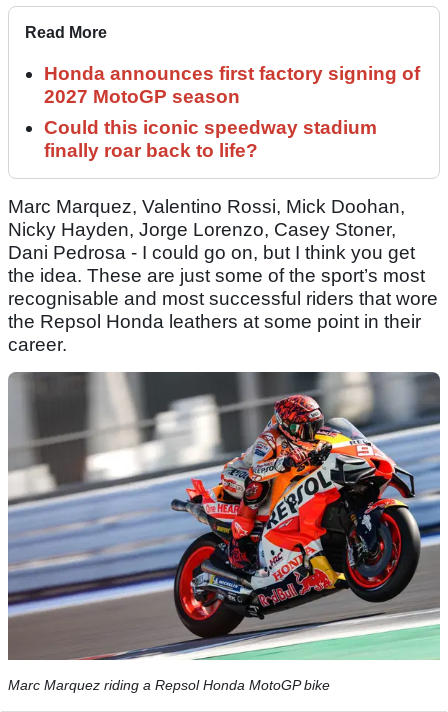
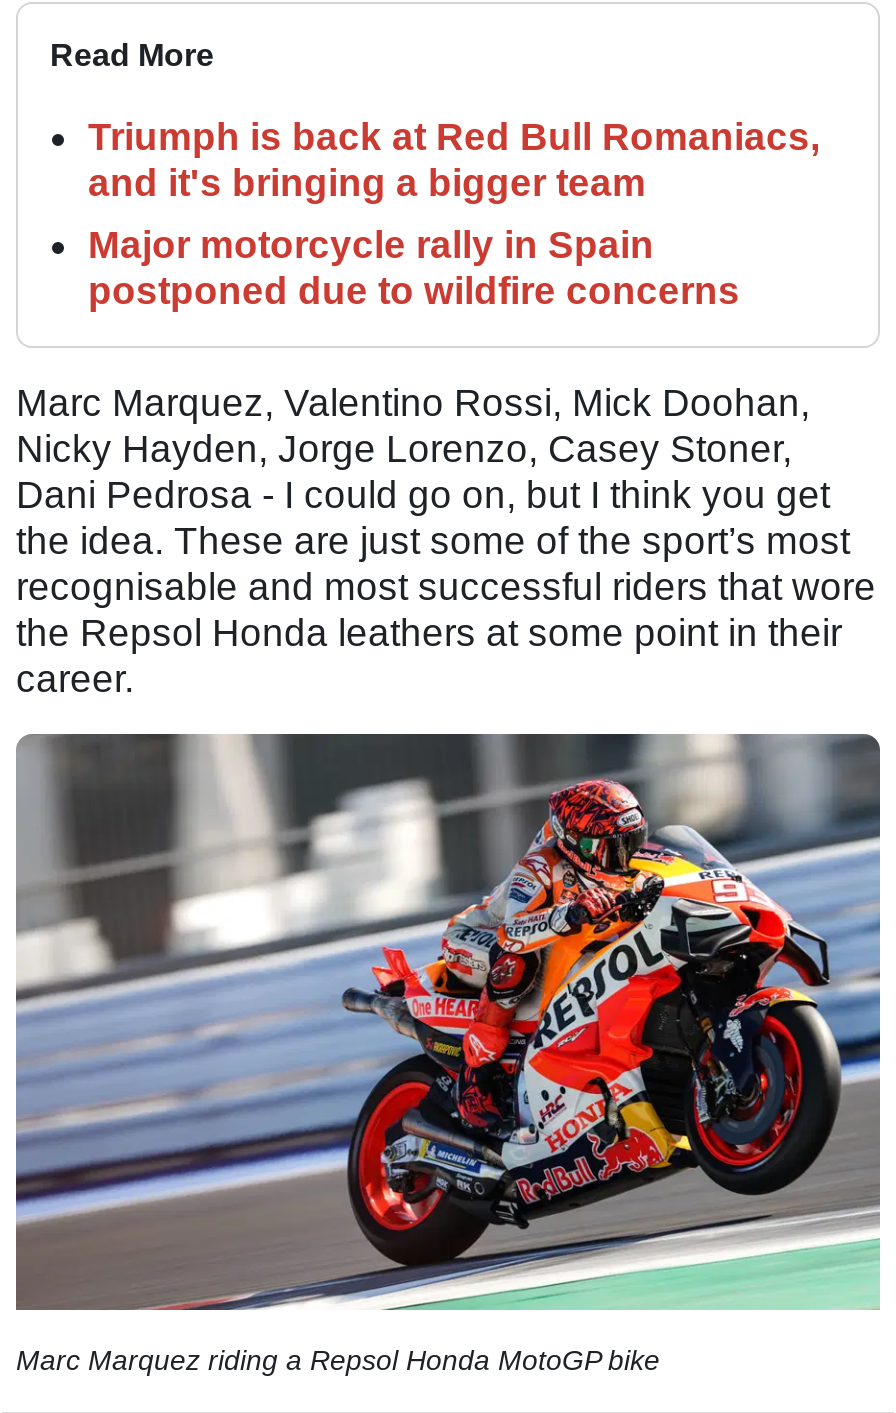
[44,63,420,107] Honda announces first factory signing of | 2027 MotoGP season -> [88,116,820,204] Triumph is back at Red Bull Romaniacs, | and it's bringing a bigger team
[44,117,377,161] Could this iconic speedway stadium | finally roar back to life? -> [88,224,740,312] Major motorcycle rally in Spain | postponed due to wildfire concerns

